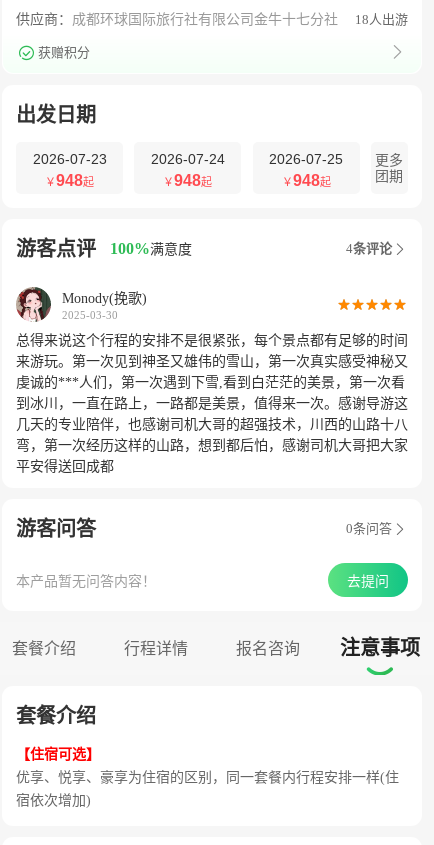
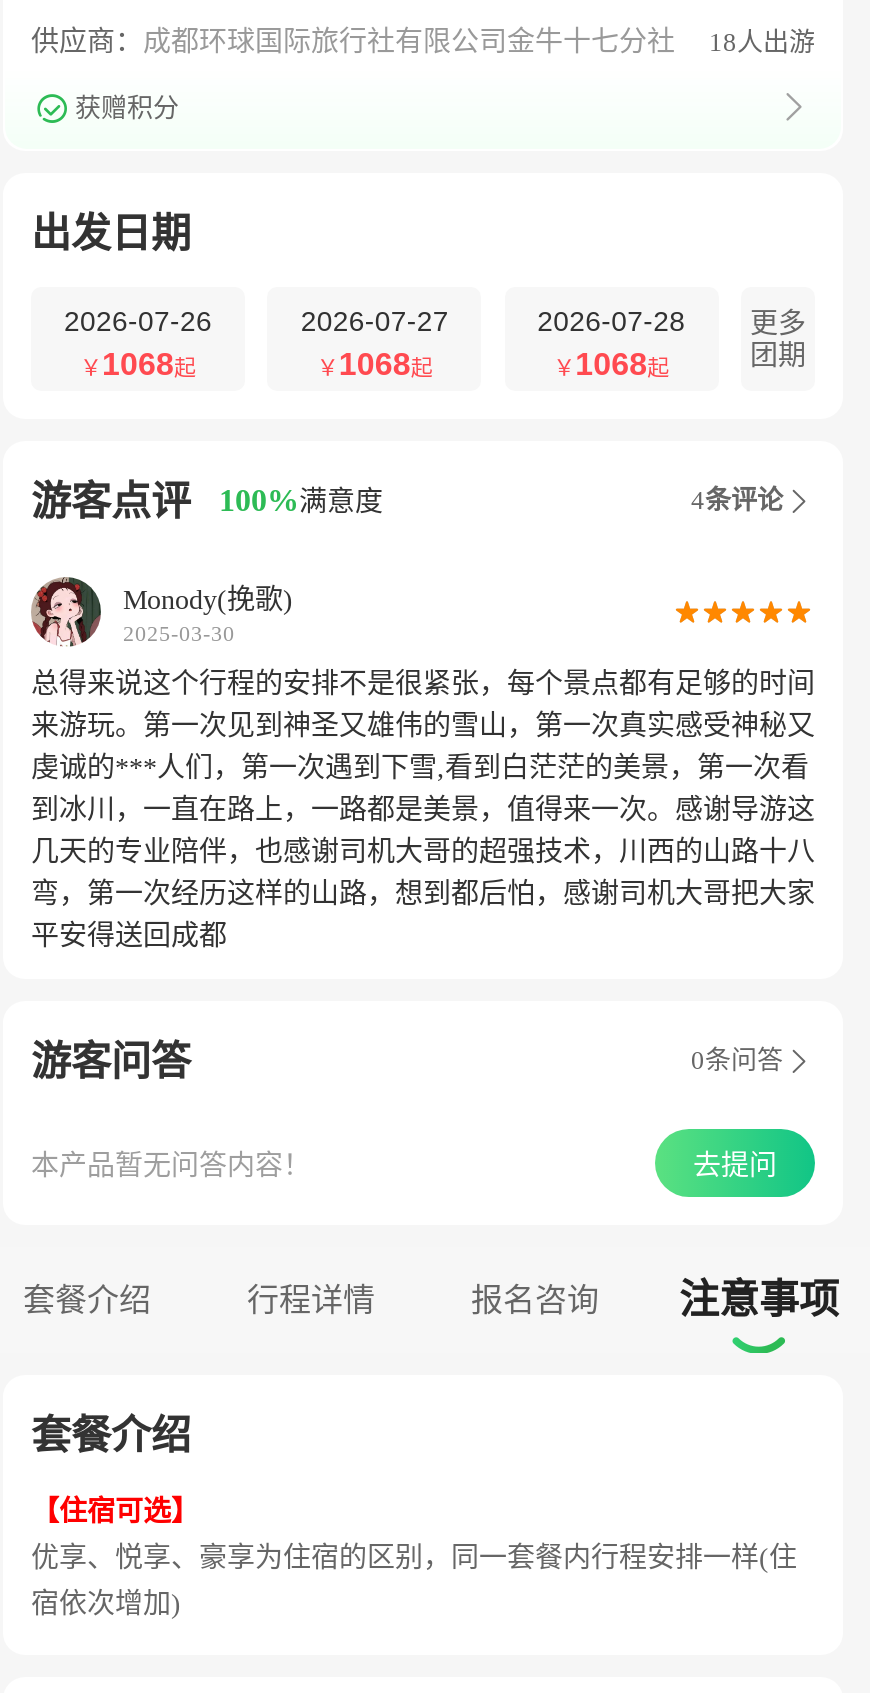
[32,151,106,167] 2026-07-23 -> [64,305,212,337] 2026-07-26
[151,151,225,167] 2026-07-24 -> [301,305,449,337] 2026-07-27
[269,151,343,167] 2026-07-25 -> [537,305,685,337] 2026-07-28
[45,172,94,189] ￥948起 -> [80,347,196,381] ￥1068起
[163,172,212,189] ￥948起 -> [317,347,433,381] ￥1068起
[282,172,331,189] ￥948起 -> [553,347,669,381] ￥1068起

